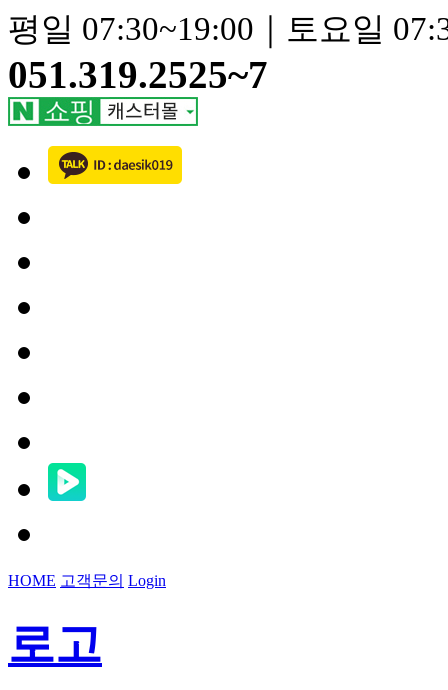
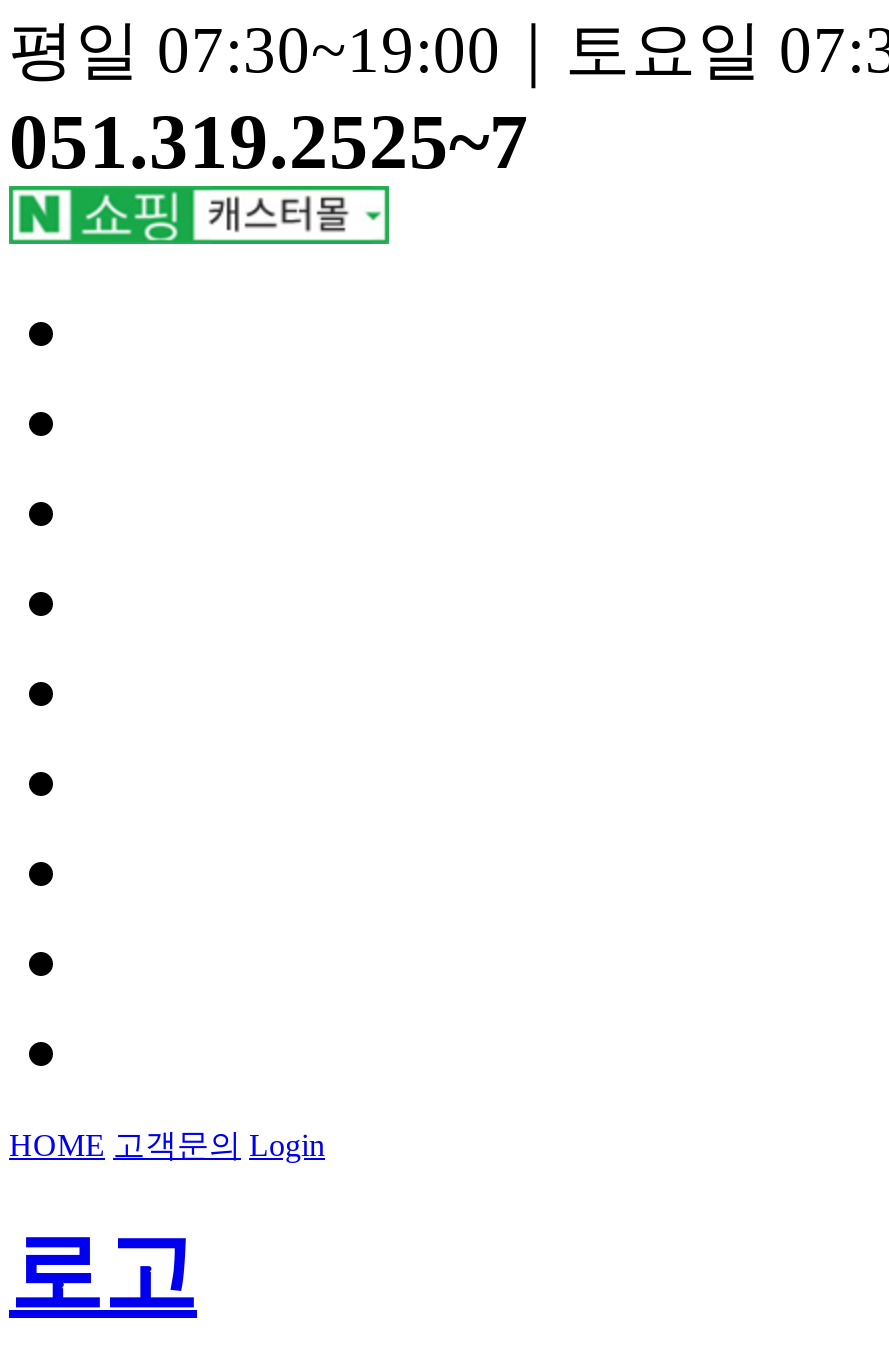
[47,145,183,185] [image] -> none
[47,462,87,502] [image] -> none

